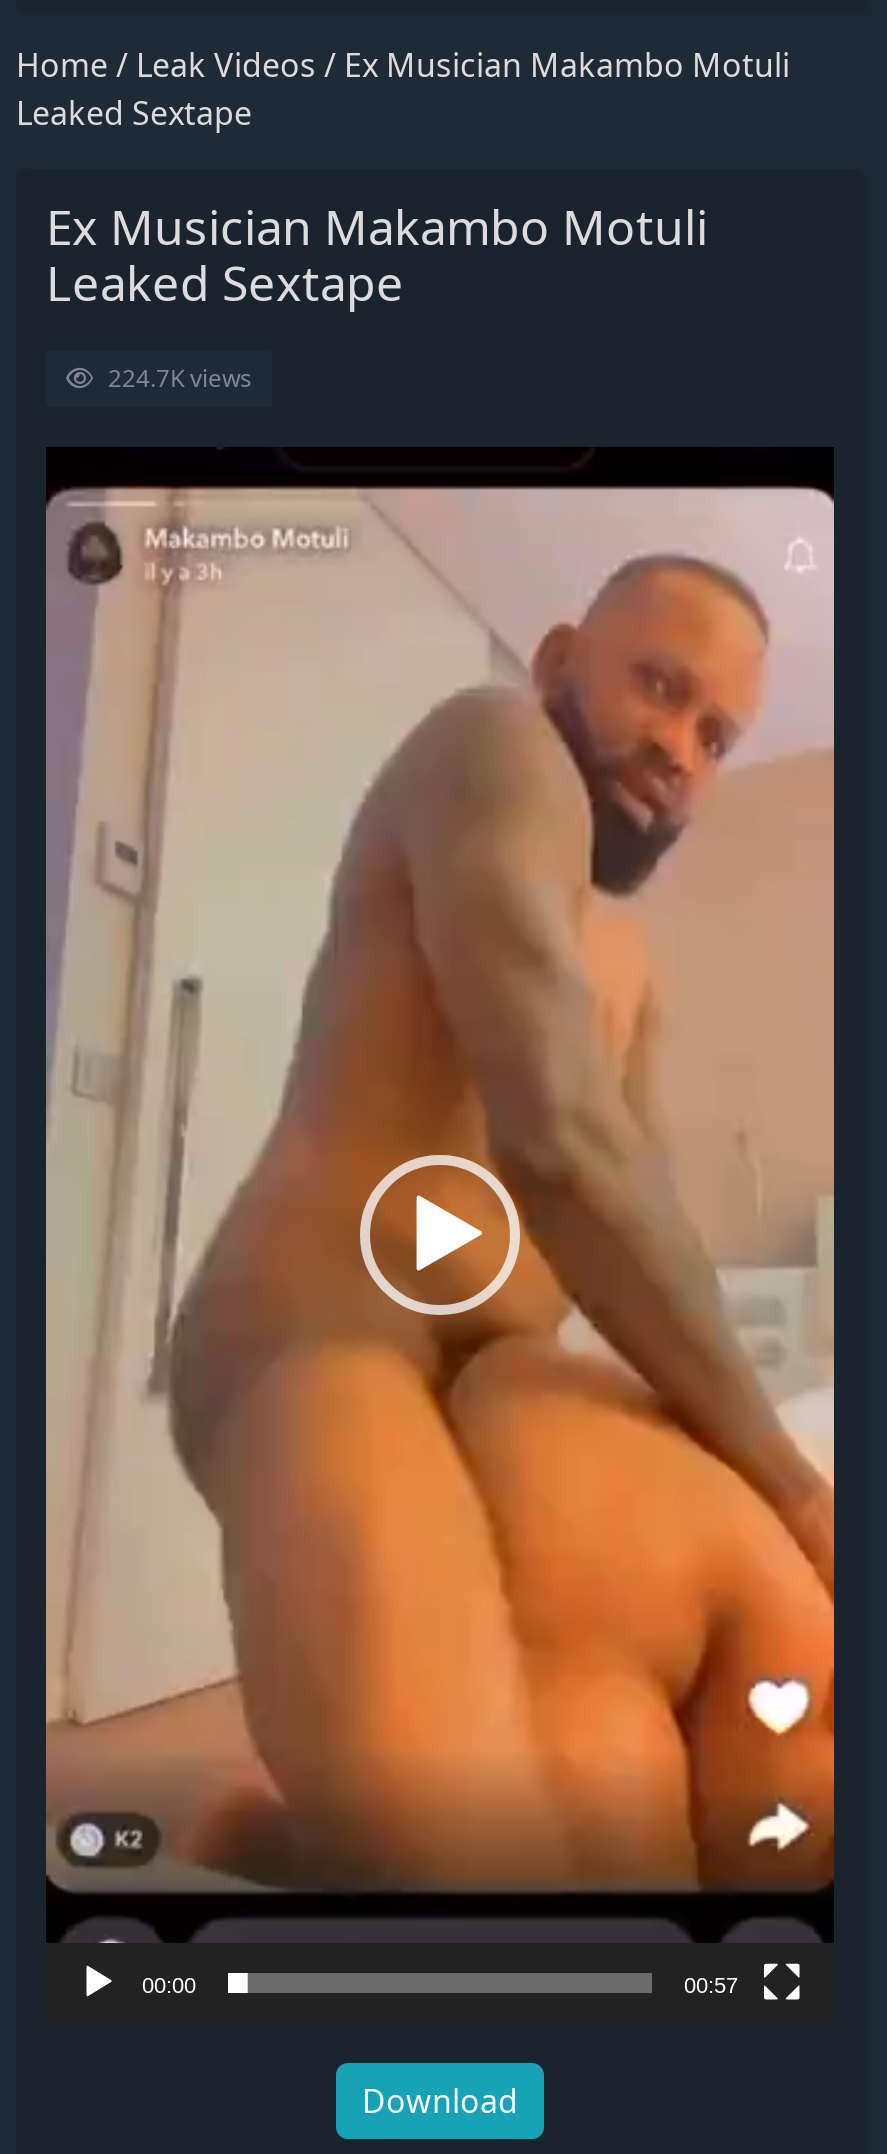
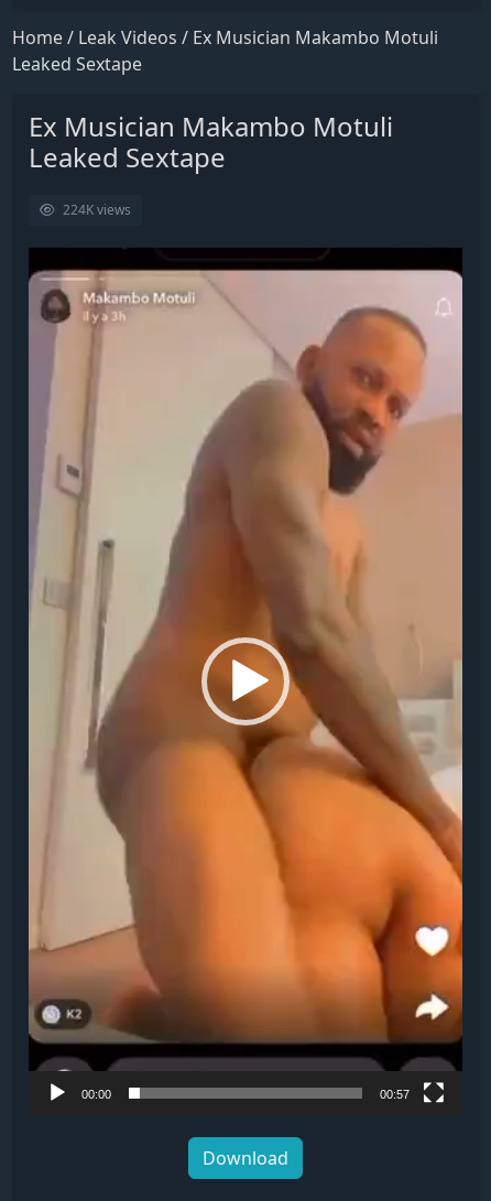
[108,361,252,395] 224.7Kviews -> [63,200,131,219] 224Kviews

